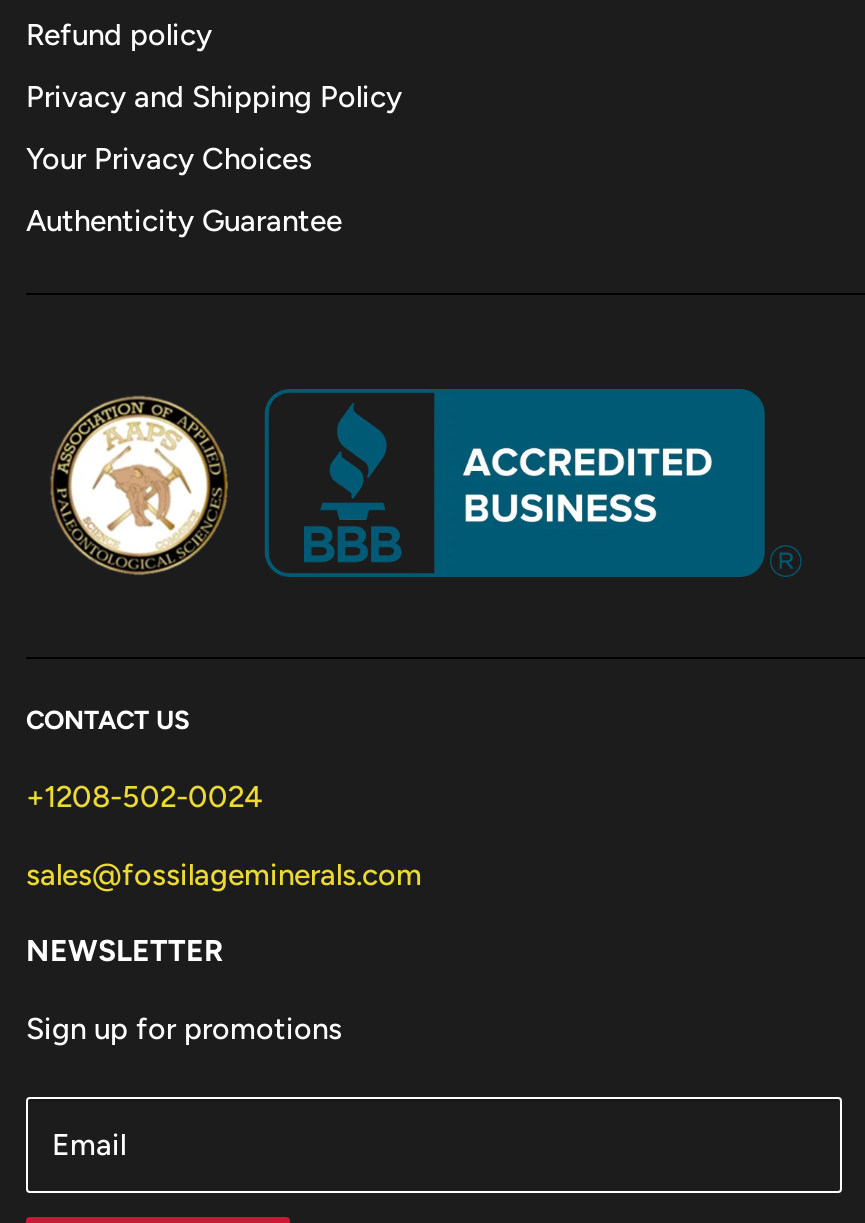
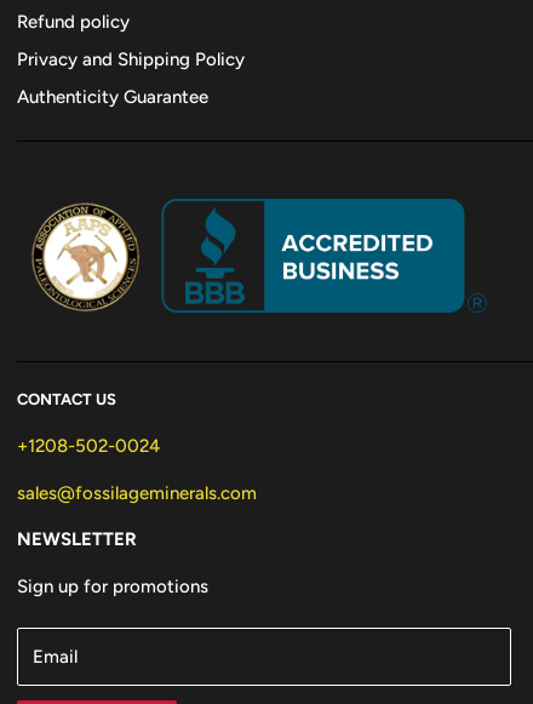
[26,141,312,177] Your Privacy Choices -> none

